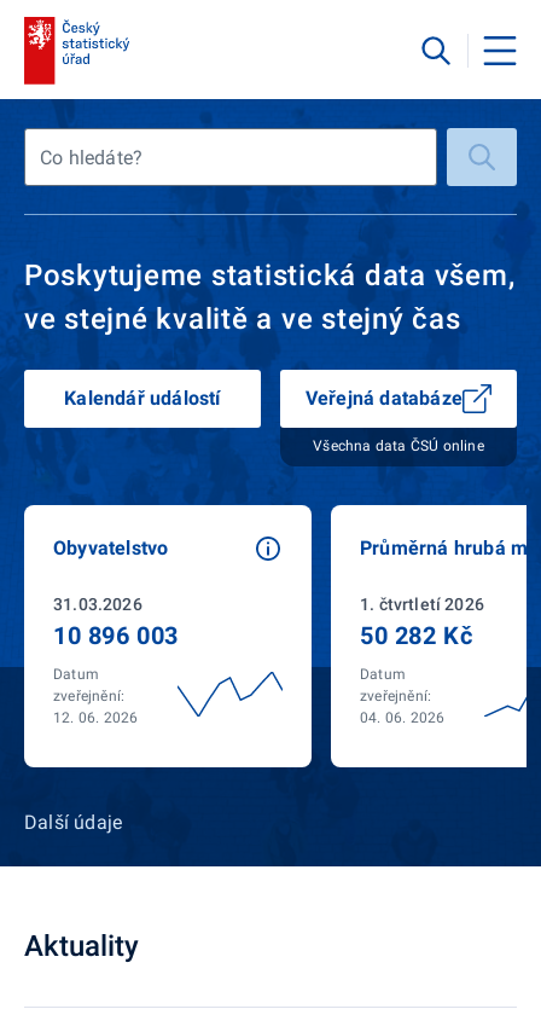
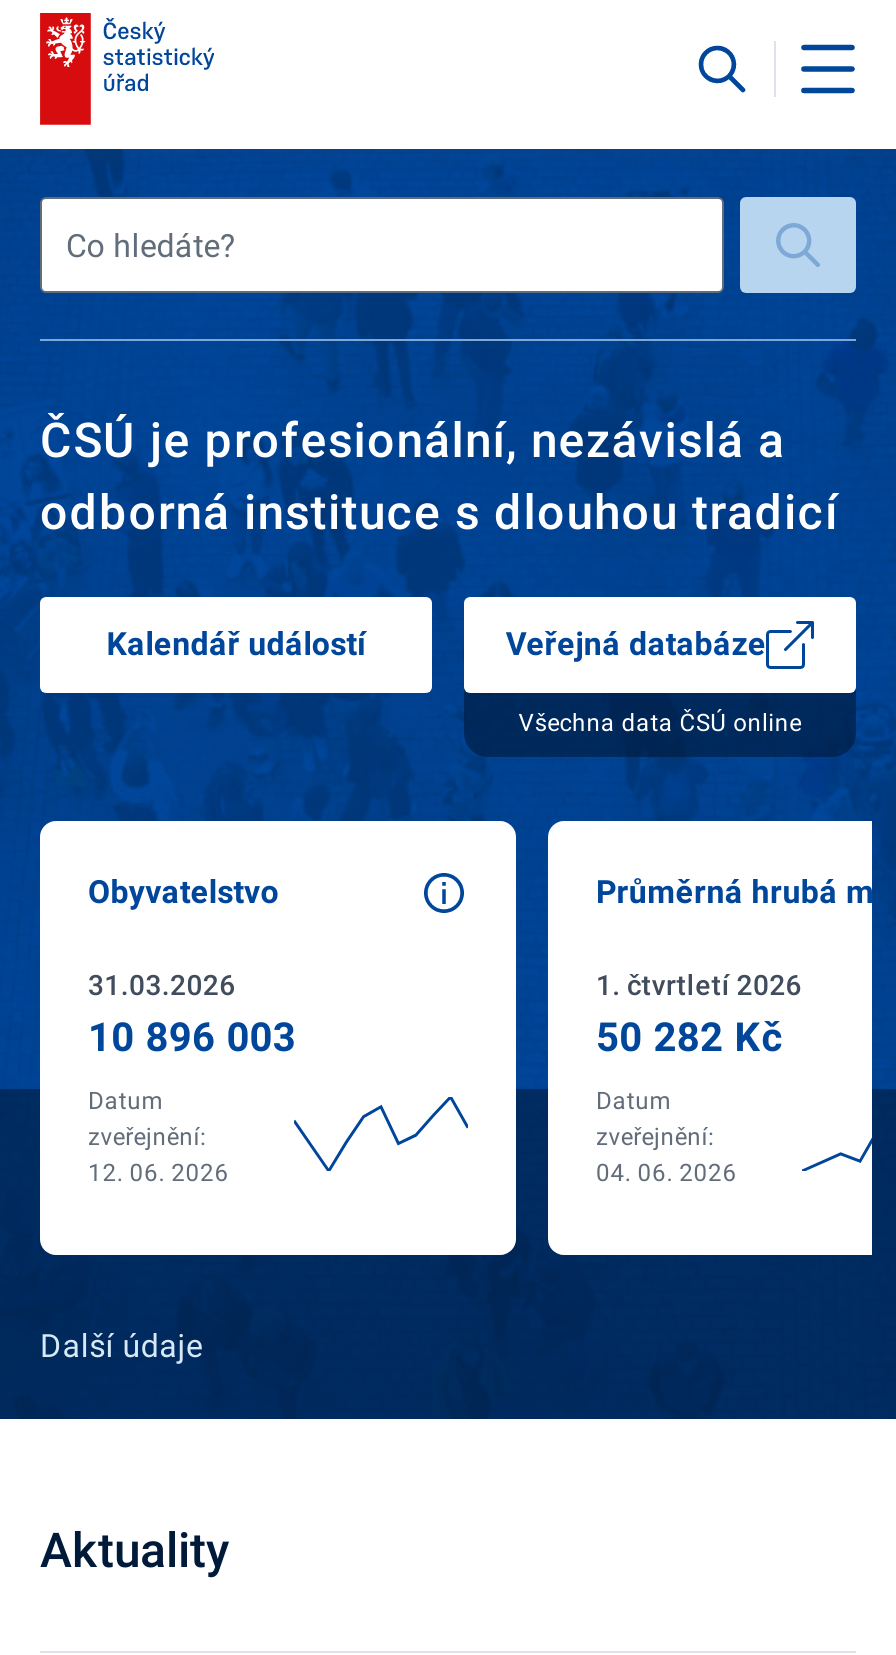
[24,259,515,336] Poskytujeme statistická data všem, | ve stejné kvalitě a ve stejný čas -> [40,413,838,541] ČSÚ je profesionální, nezávislá a | odborná instituce s dlouhou tradicí

